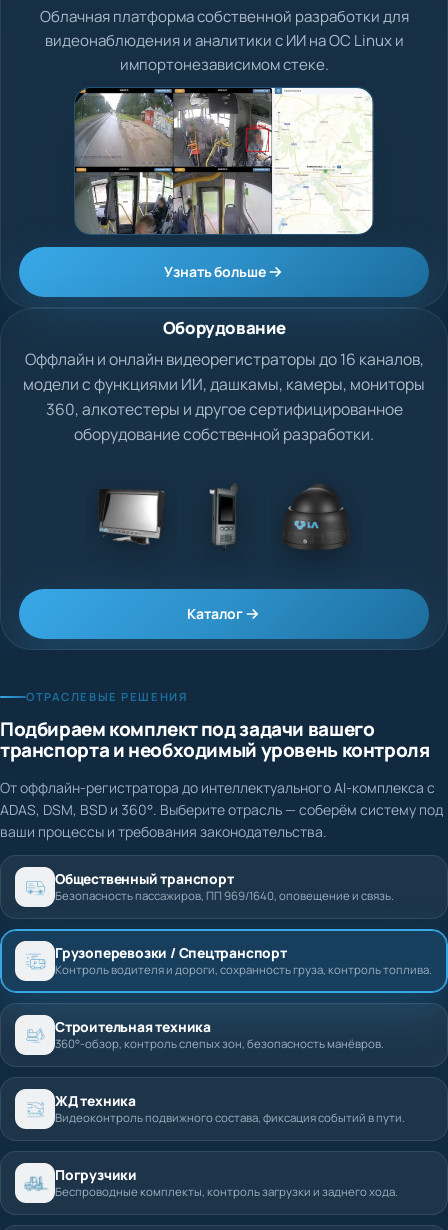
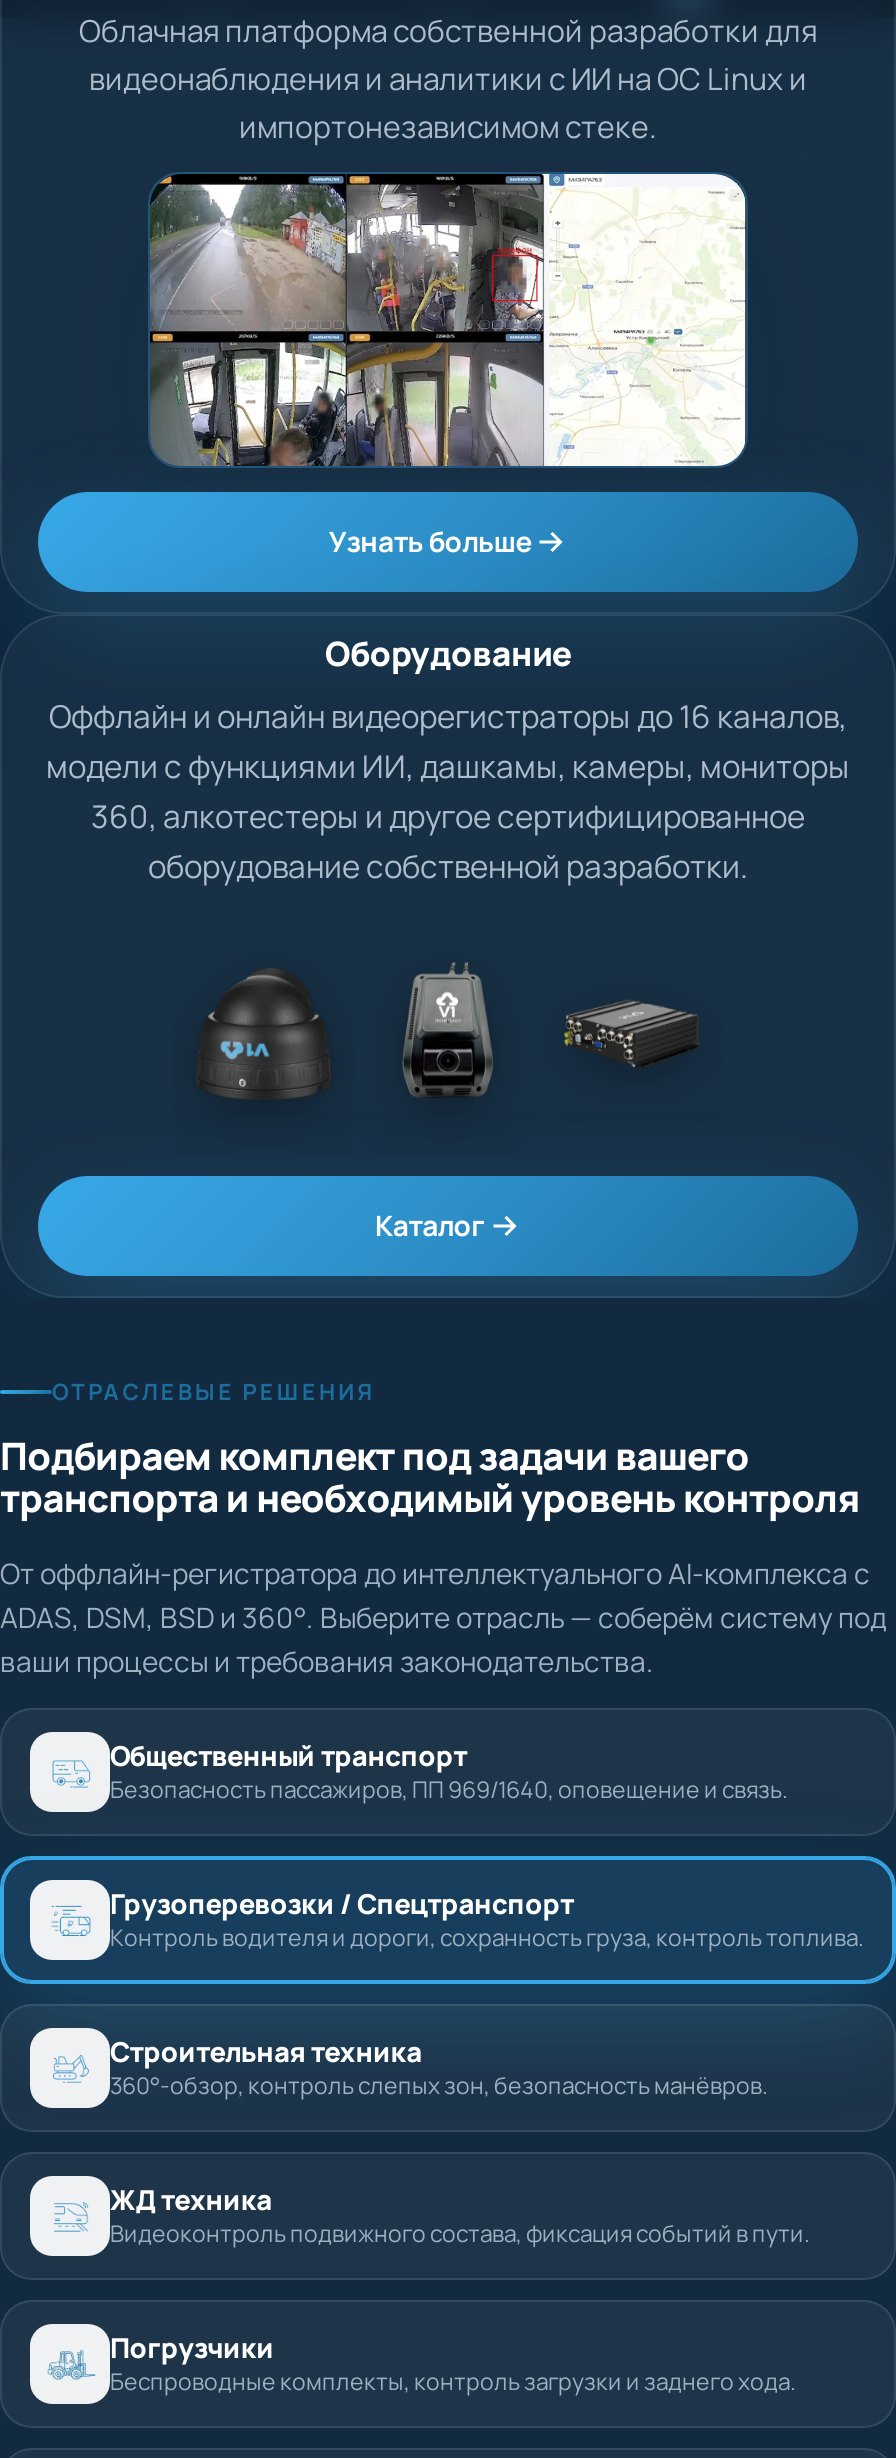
[99,487,164,549] [image] -> [198,970,326,1098] [image]
[203,484,245,548] [image] -> [404,962,492,1096] [image]
[283,485,343,549] [image] -> [564,970,694,1094] [image]

